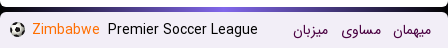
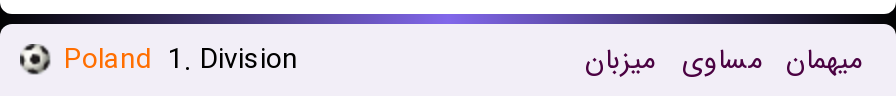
[32,19,258,41] Zimbabwe Premier Soccer League -> [64,38,298,82] Poland 1. Division

